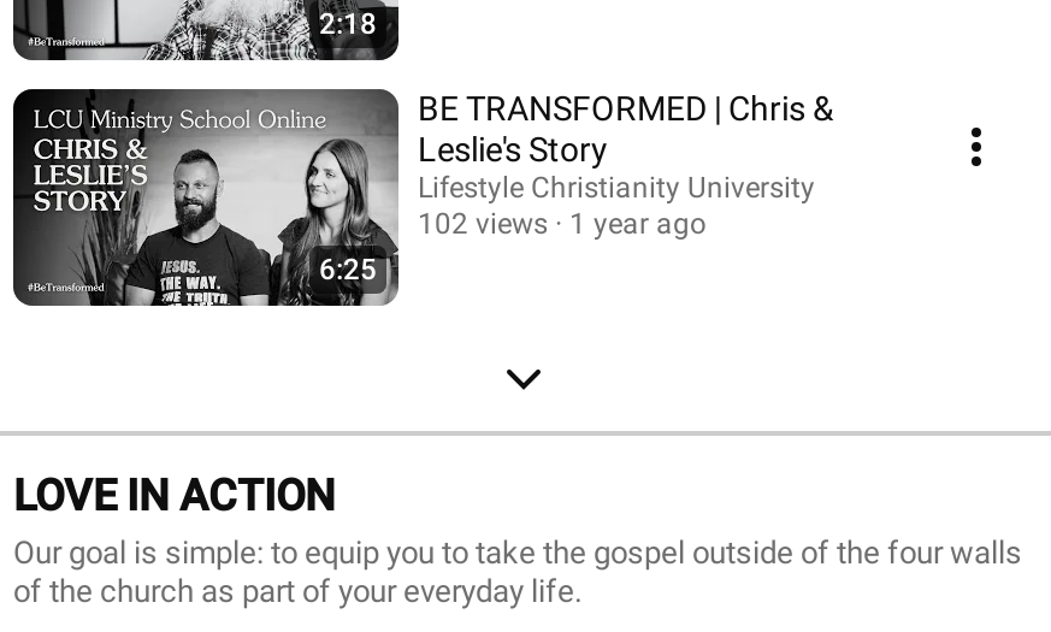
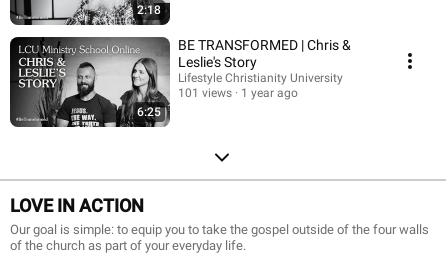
[418,207,707,241] 102 views 1 year ago -> [178,86,298,100] 101 views 1 year ago

